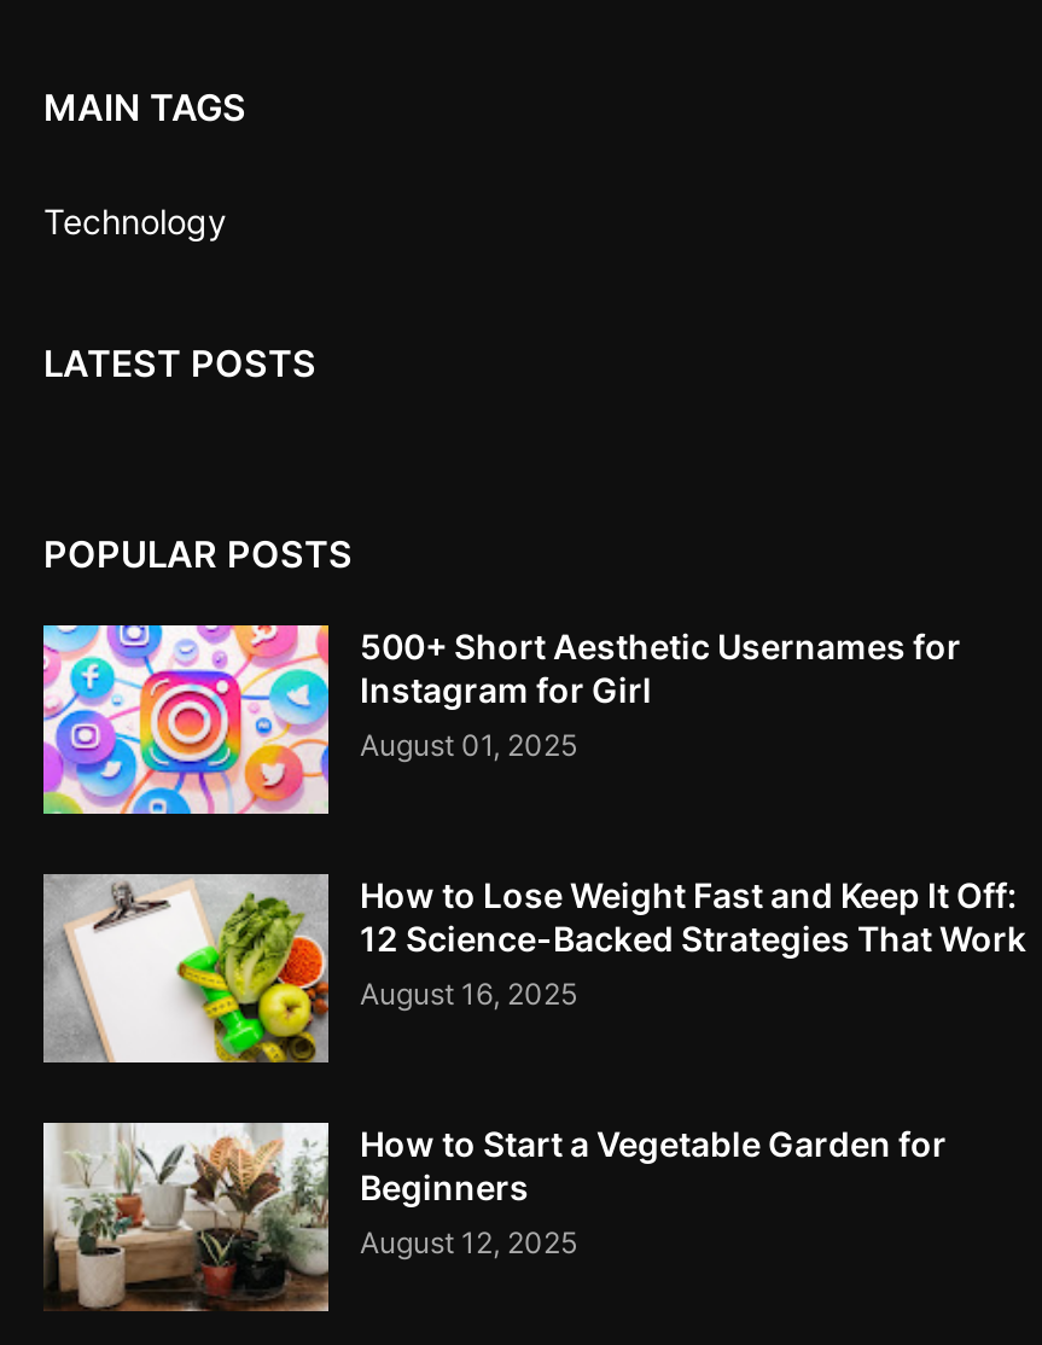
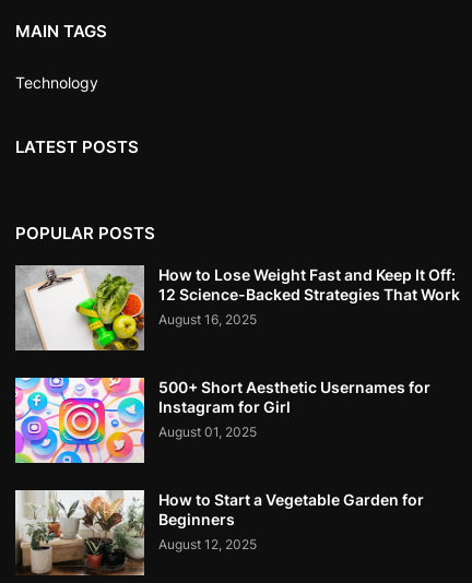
moved [41,623,961,816] -> [15,377,430,464]: [image] | 500+ Short Aesthetic Usernames for | Instagram for Girl | August 01, 2025
moved [43,874,1026,1067] -> [15,265,460,353]: [image] | How to Lose Weight Fast and Keep It Off: | 12 Science-Backed Strategies That Work | August 16, 2025

